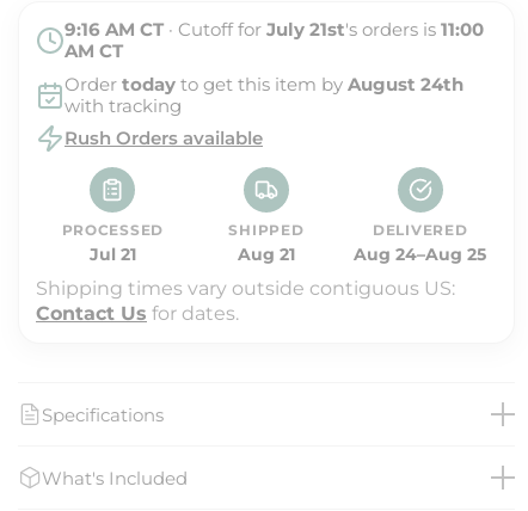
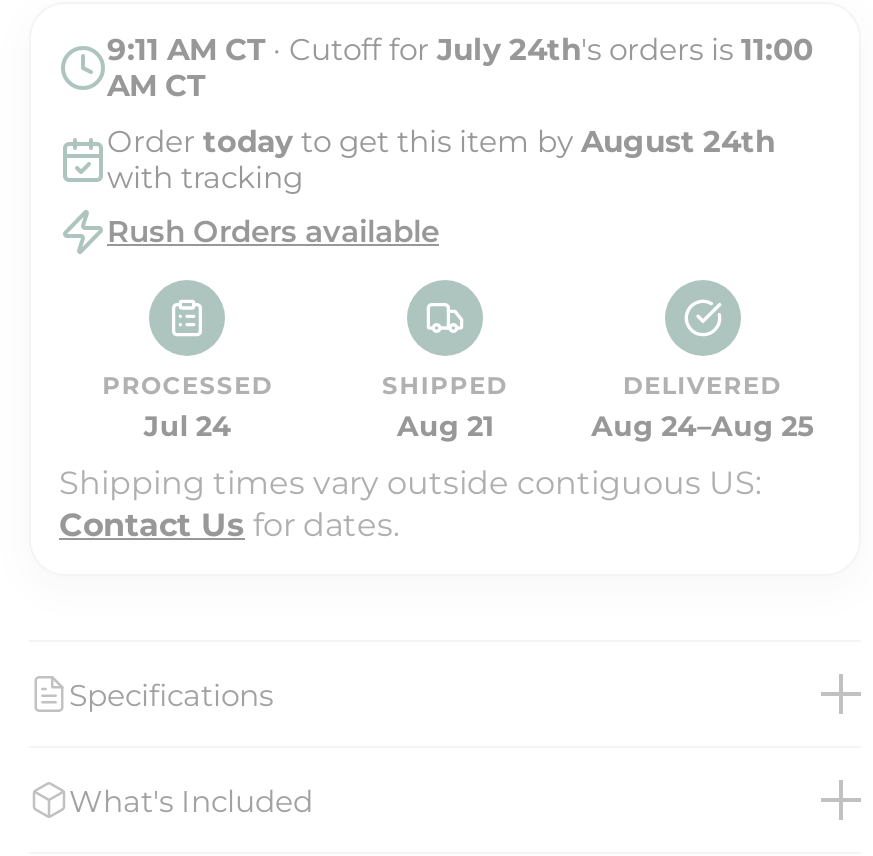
[65,18,484,41] 9:16 AM CT · Cutoff for July 21st's orders is 11:00 -> [107,30,813,68] 9:11 AM CT · Cutoff for July 24th's orders is 11:00
[89,244,136,265] Jul 21 -> [144,408,232,444] Jul 24

